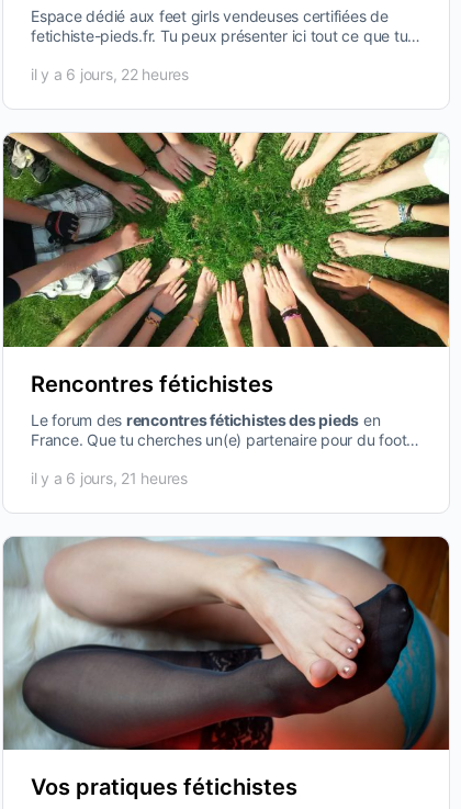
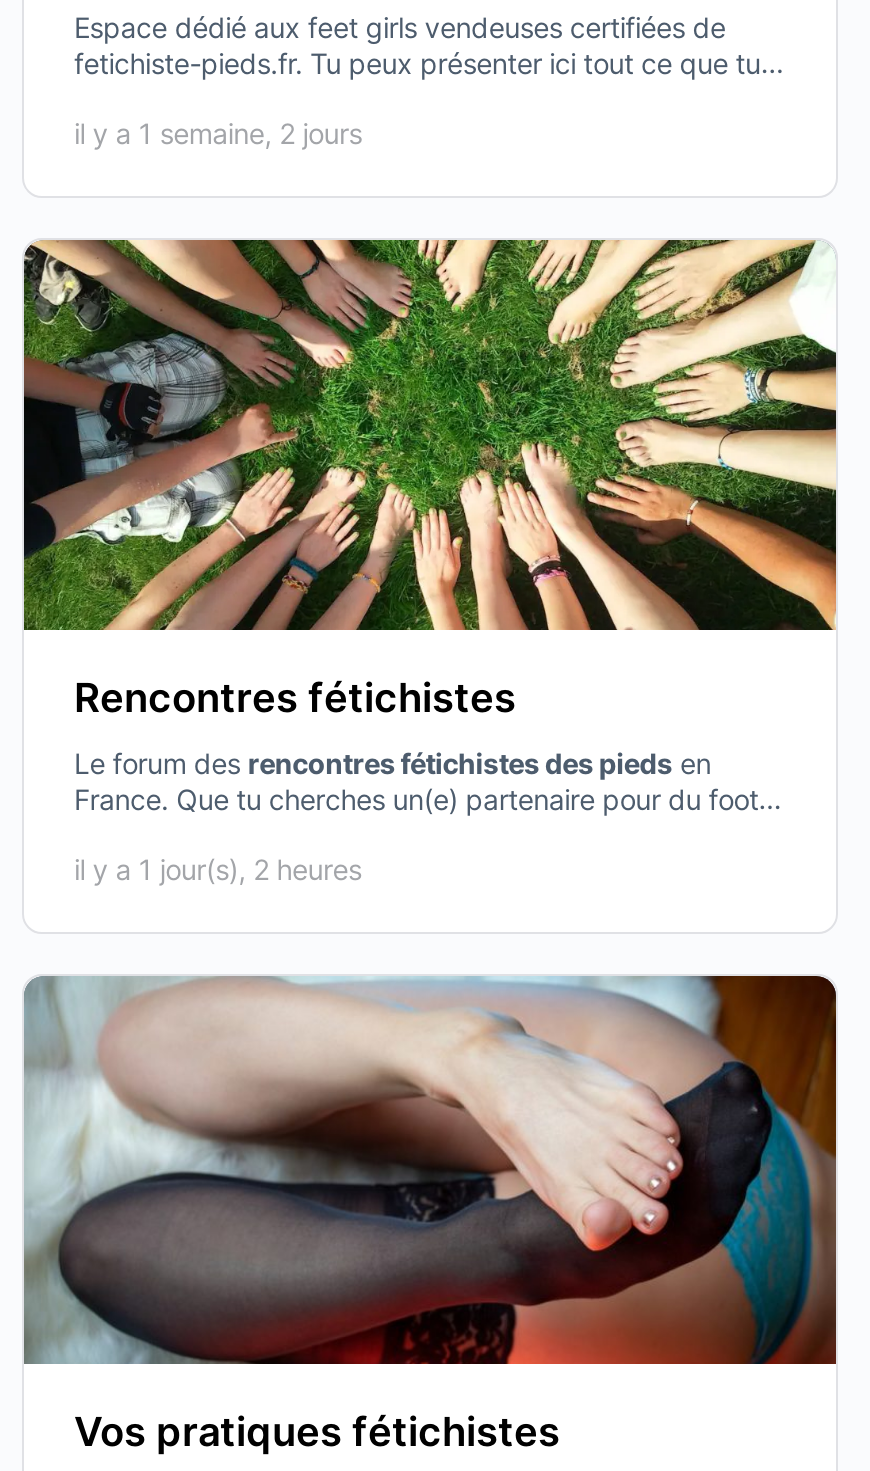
[31,64,189,83] il y a 6 jours, 22 heures -> [74,115,362,149] il y a 1 semaine, 2 jours
[31,468,188,487] il y a 6 jours, 21 heures -> [74,851,362,885] il y a 1 jour(s), 2 heures

